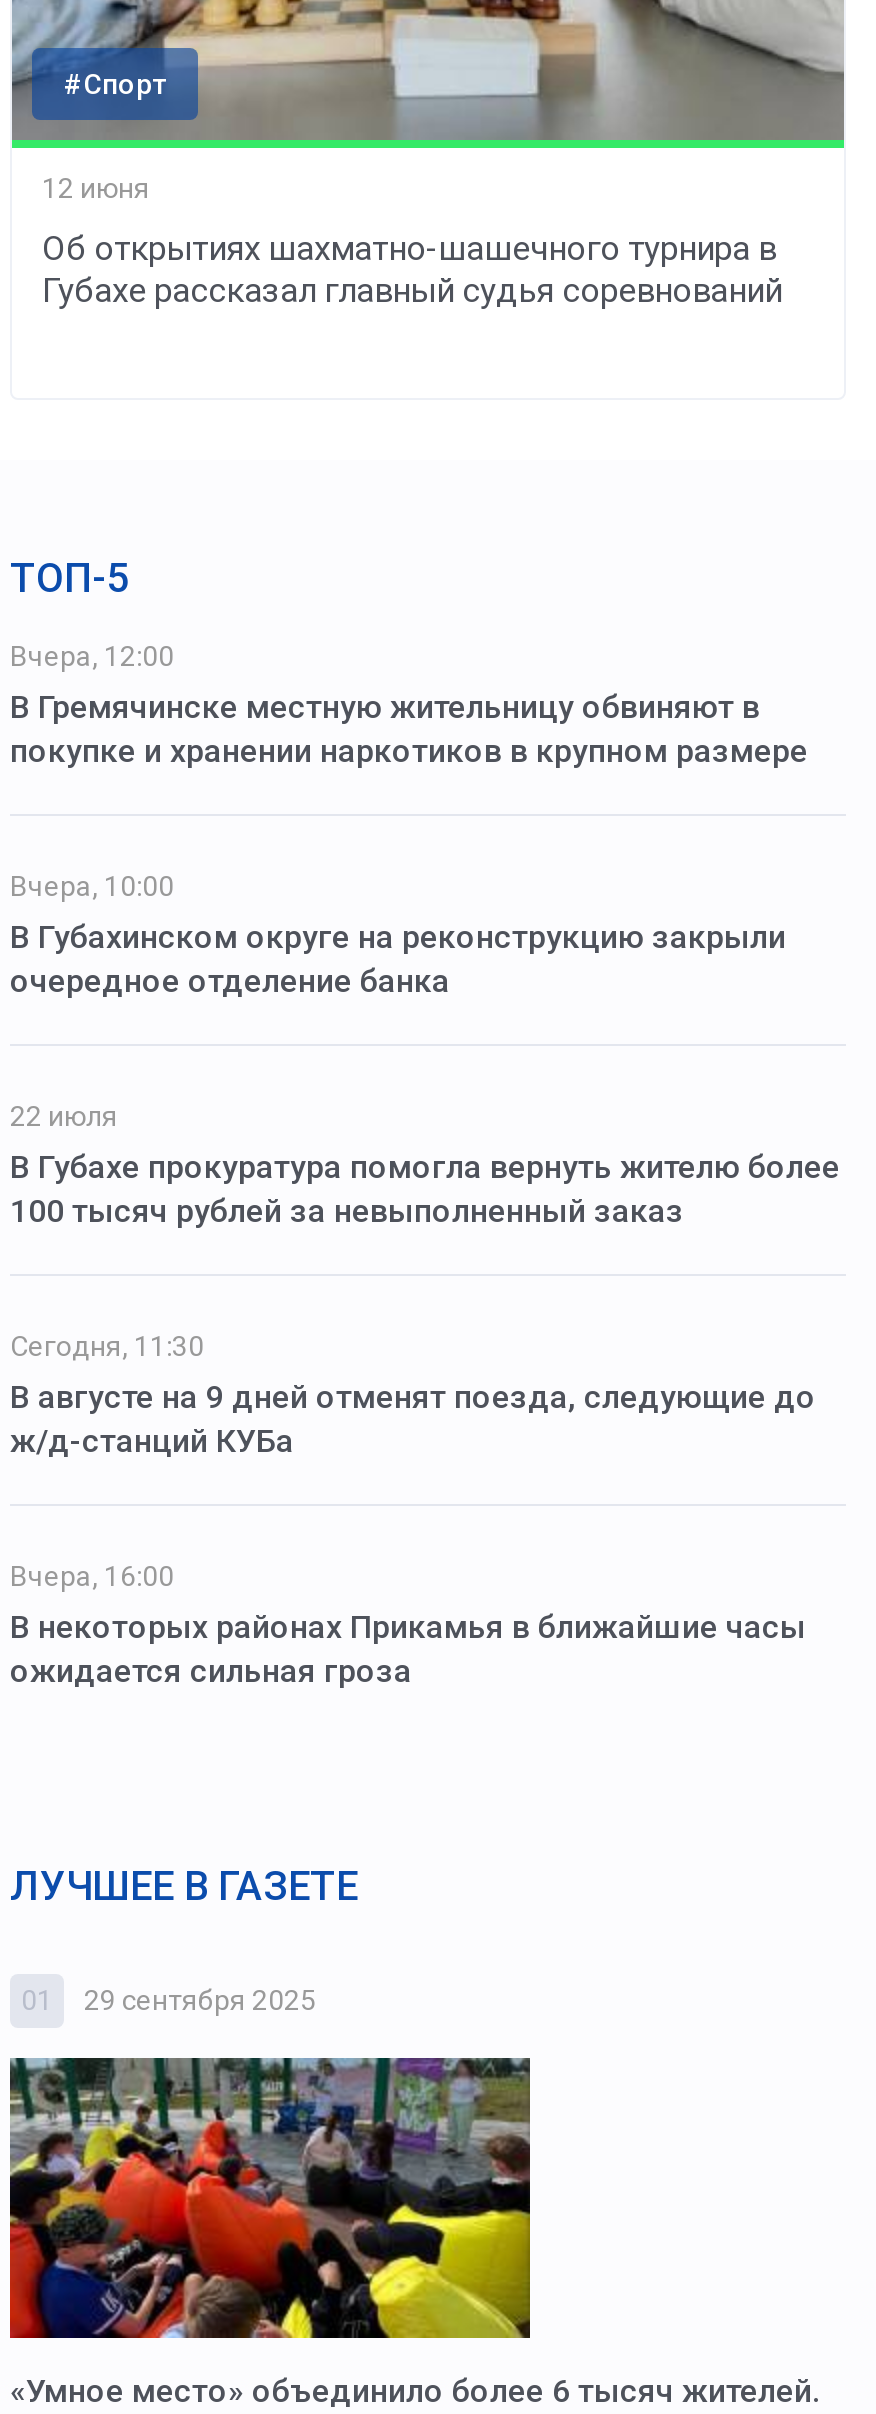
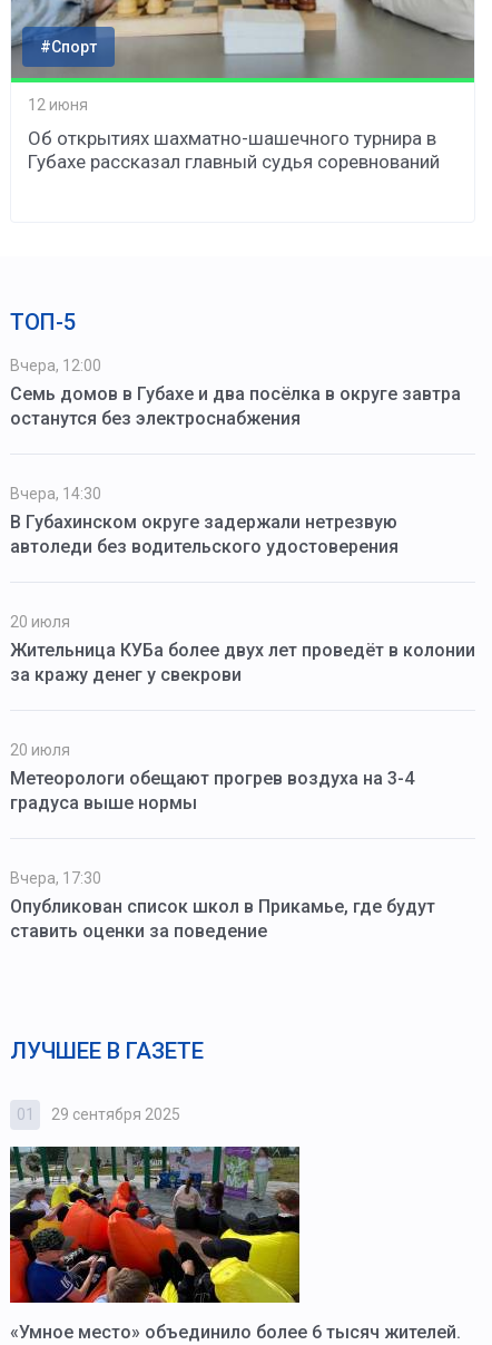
[10,687,808,769] В Гремячинске местную жительницу обвиняют в | покупке и хранении наркотиков в крупном размере -> [10,383,461,429] Семь домов в Губахе и два посёлка в округе завтра | останутся без электроснабжения
[10,869,786,999] Вчера, 10:00 | В Губахинском округе на реконструкцию закрыли | очередное отделение банка -> [10,484,398,557] Вчера, 14:30 | В Губахинском округе задержали нетрезвую | автоледи без водительского удостоверения
[10,1099,840,1229] 22 июля | В Губахе прокуратура помогла вернуть жителю более | 100 тысяч рублей за невыполненный заказ -> [10,613,475,685] 20 июля | Жительница КУБа более двух лет проведёт в колонии | за кражу денег у свекрови
[10,1329,816,1459] Сегодня, 11:30 | В августе на 9 дней отменят поезда, следующие до | ж/д-станций КУБа -> [10,741,414,813] 20 июля | Метеорологи обещают прогрев воздуха на 3-4 | градуса выше нормы
[10,1559,806,1689] Вчера, 16:00 | В некоторых районах Прикамья в ближайшие часы | ожидается сильная гроза -> [10,869,435,941] Вчера, 17:30 | Опубликован список школ в Прикамье, где будут | ставить оценки за поведение

